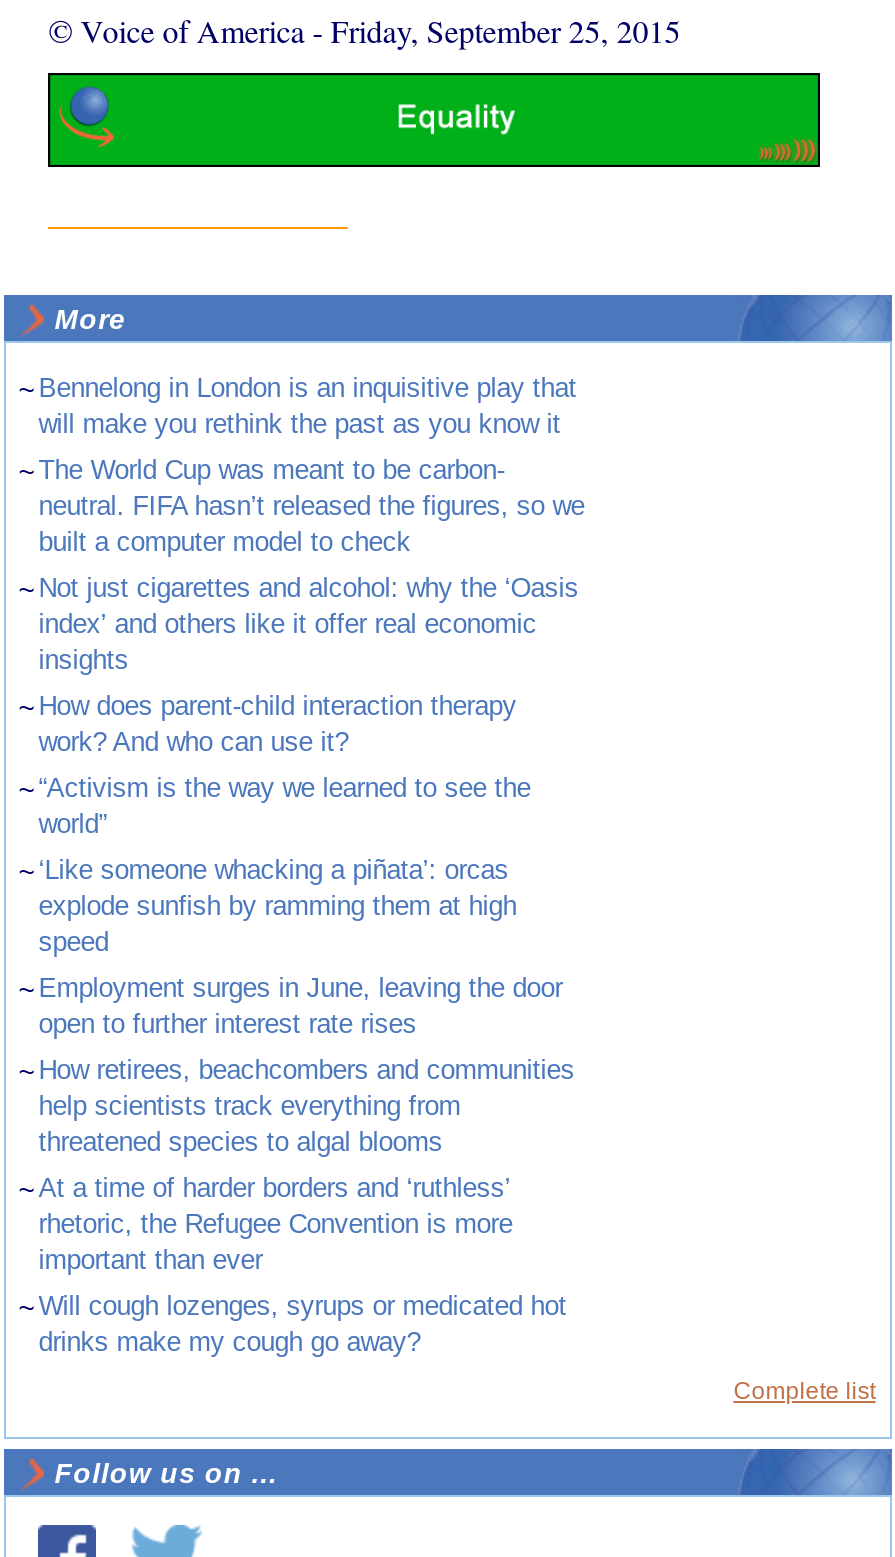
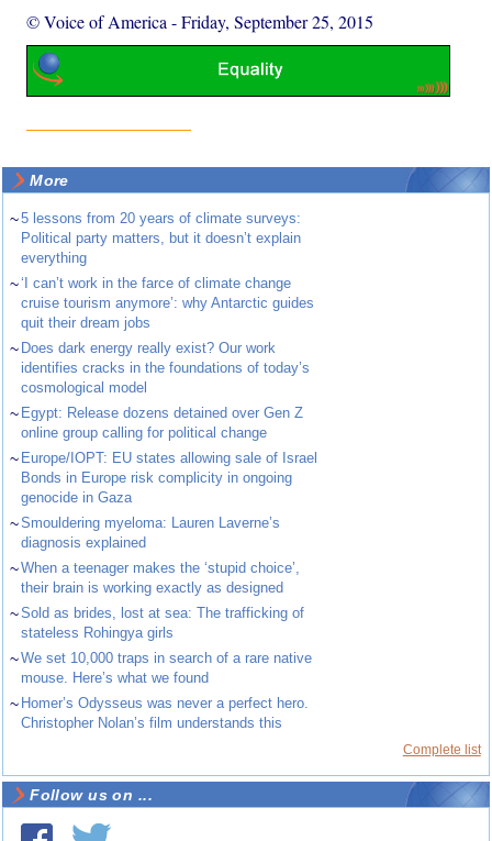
[18,374,576,440] ~ Bennelong in London is an inquisitive play that | will make you rethink the past as you know it -> [10,211,301,267] ~ 5 lessons from 20 years of climate surveys: | Political party matters, but it doesn’t explain | everything
[18,456,584,558] ~ The World Cup was meant to be carbon- | neutral. FIFA hasn’t released the figures, so we | built a computer model to check -> [10,275,314,331] ~ ‘I can’t work in the farce of climate change | cruise tourism anymore’: why Antarctic guides | quit their dream jobs
[18,574,578,676] ~ Not just cigarettes and alcohol: why the ‘Oasis | index’ and others like it offer real economic | insights -> [10,340,310,396] ~ Does dark energy really exist? Our work | identifies cracks in the foundations of today’s | cosmological model
[18,692,516,758] ~ How does parent-child interaction therapy | work? And who can use it? -> [10,405,303,441] ~ Egypt: Release dozens detained over Gen Z | online group calling for political change
[18,774,530,840] ~ “Activism is the way we learned to see the | world” -> [10,450,318,506] ~ Europe/IOPT: EU states allowing sale of Israel | Bonds in Europe risk complicity in ongoing | genocide in Gaza
[18,856,516,958] ~ ‘Like someone whacking a piñata’: orcas | explode sunfish by ramming them at high | speed -> [10,515,280,551] ~ Smouldering myeloma: Lauren Laverne’s | diagnosis explained
[18,974,562,1040] ~ Employment surges in June, leaving the door | open to further interest rate rises -> [10,560,300,596] ~ When a teenager makes the ‘stupid choice’, | their brain is working exactly as designed
[18,1056,574,1158] ~ How retirees, beachcombers and communities | help scientists track everything from | threatened species to algal blooms -> [10,605,304,641] ~ Sold as brides, lost at sea: The trafficking of | stateless Rohingya girls
[18,1174,512,1276] ~ At a time of harder borders and ‘ruthless’ | rhetoric, the Refugee Convention is more | important than ever -> [10,650,312,687] ~ We set 10,000 traps in search of a rare native | mouse. Here’s what we found
[18,1292,566,1358] ~ Will cough lozenges, syrups or medicated hot | drinks make my cough go away? -> [10,695,309,732] ~ Homer’s Odysseus was never a perfect hero. | Christopher Nolan’s film understands this

